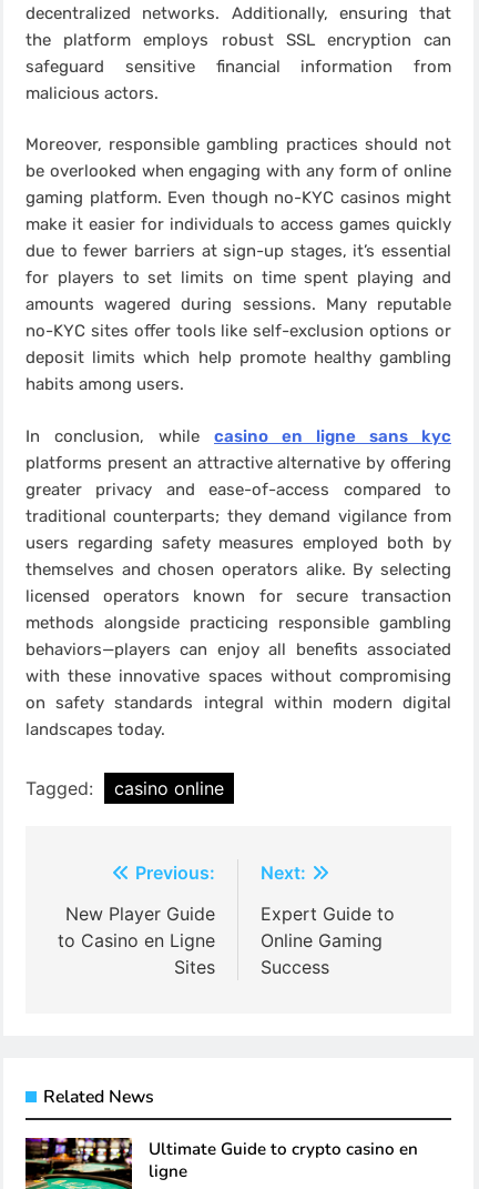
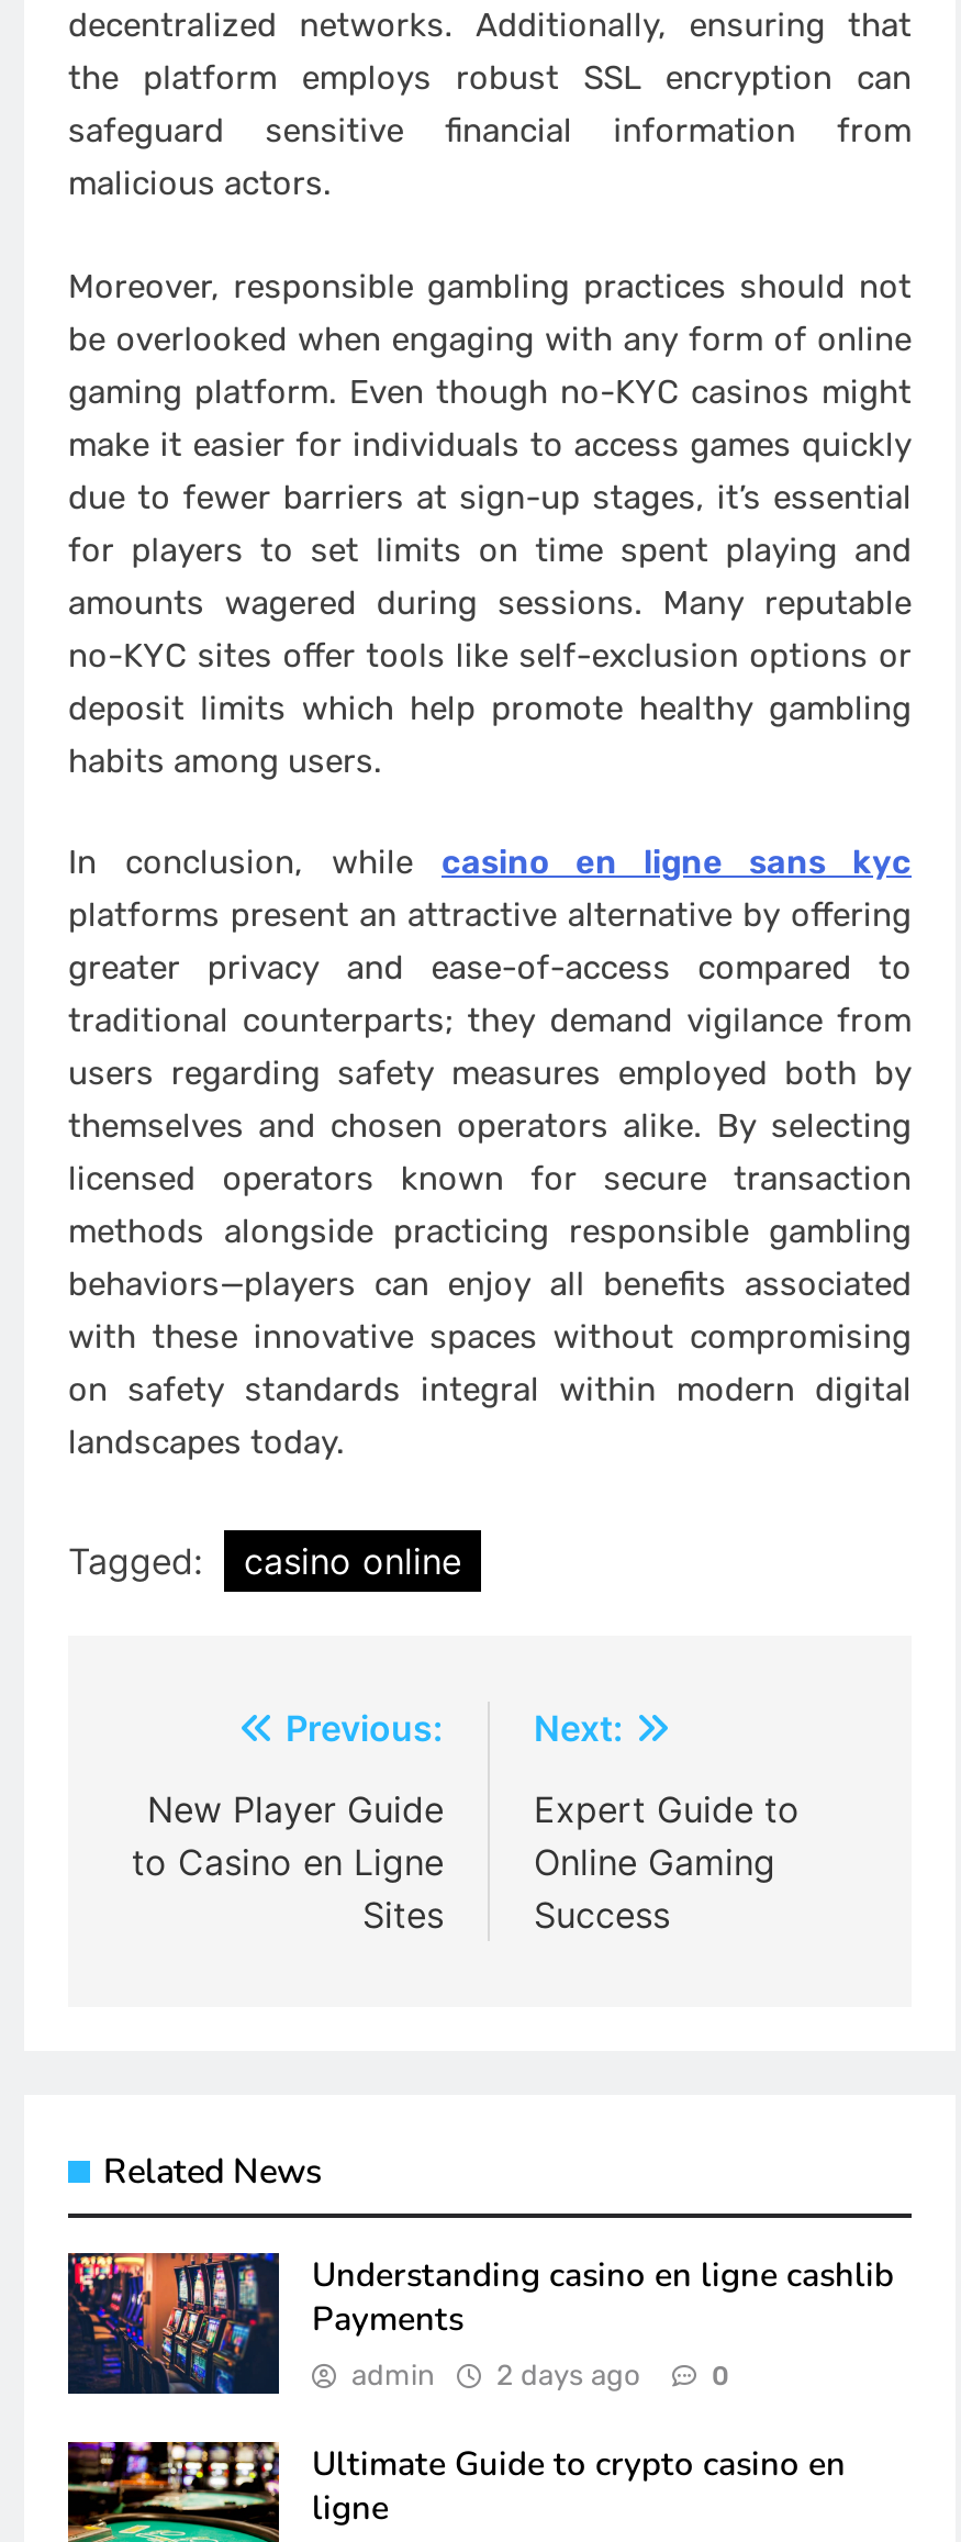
none -> [66,2252,894,2406] [image] | Understanding casino en ligne cashlib | Payments | admin | 2 days ago | 0

